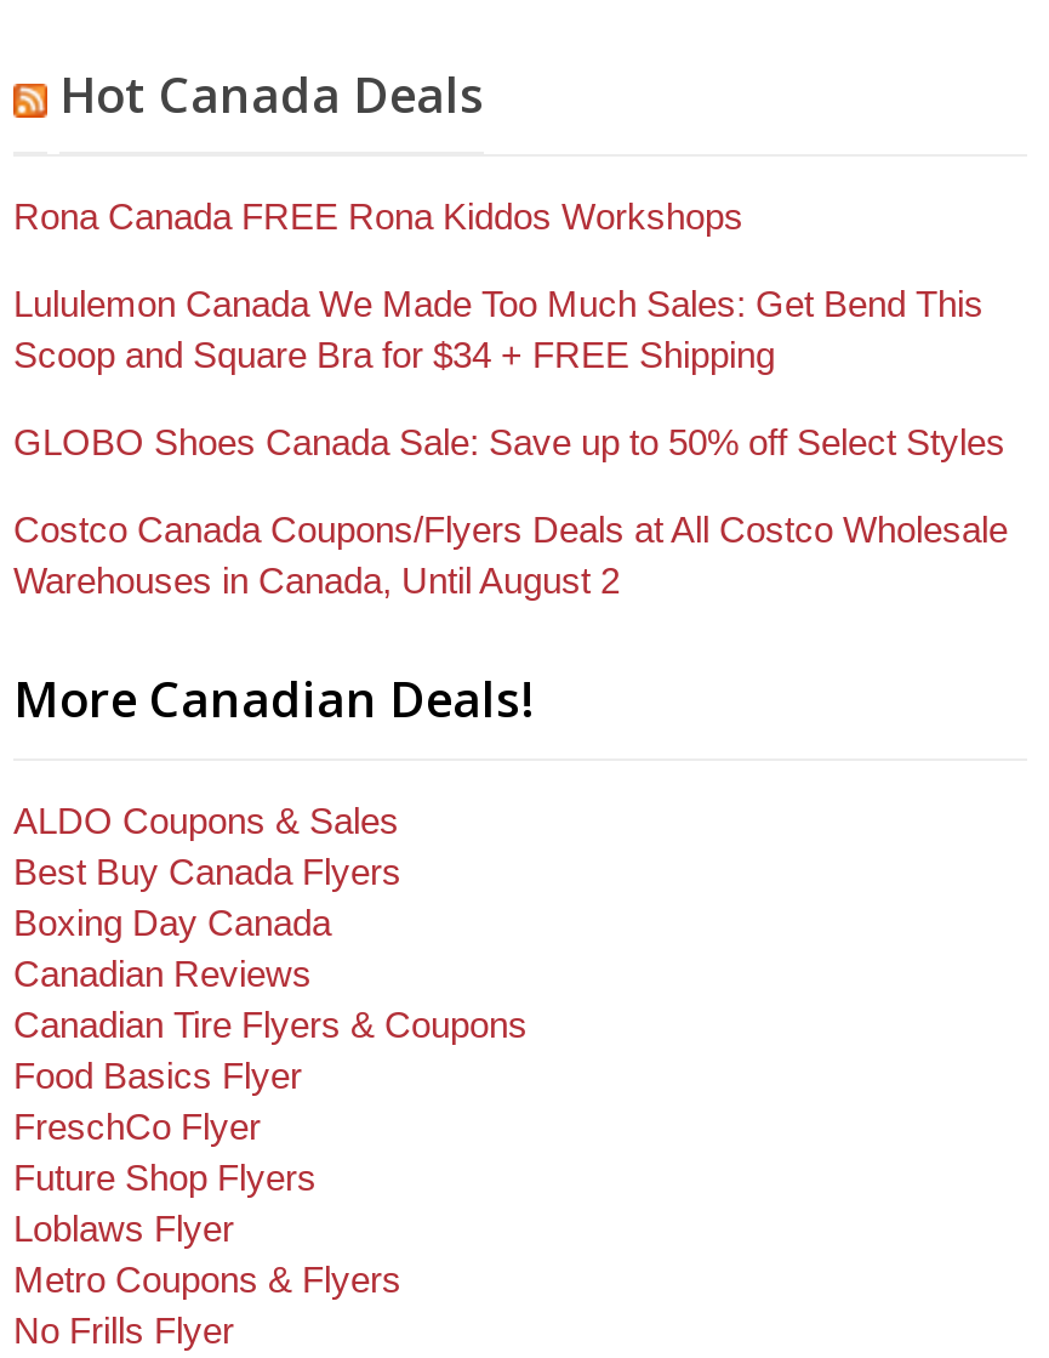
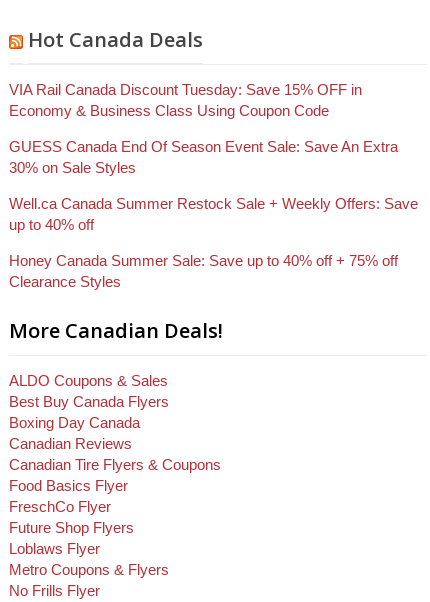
[13,195,743,237] Rona Canada FREE Rona Kiddos Workshops -> [9,81,362,119] VIA Rail Canada Discount Tuesday: Save 15% OFF in | Economy & Business Class Using Coupon Code
[13,283,984,375] Lululemon Canada We Made Too Much Sales: Get Bend This | Scoop and Square Bra for $34 + FREE Shipping -> [9,138,398,176] GUESS Canada End Of Season Event Sale: Save An Extra | 30% on Sale Styles
[13,421,1005,462] GLOBO Shoes Canada Sale: Save up to 50% off Select Styles -> [9,195,418,233] Well.ca Canada Summer Restock Sale + Weekly Offers: Save | up to 40% off
[13,508,1008,601] Costco Canada Coupons/Flyers Deals at All Costco Wholesale | Warehouses in Canada, Until August 2 -> [9,252,398,290] Honey Canada Summer Sale: Save up to 40% off + 75% off | Clearance Styles

